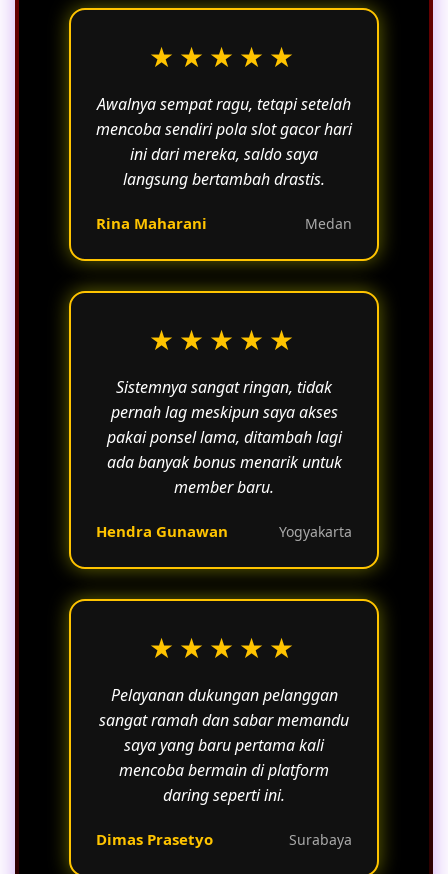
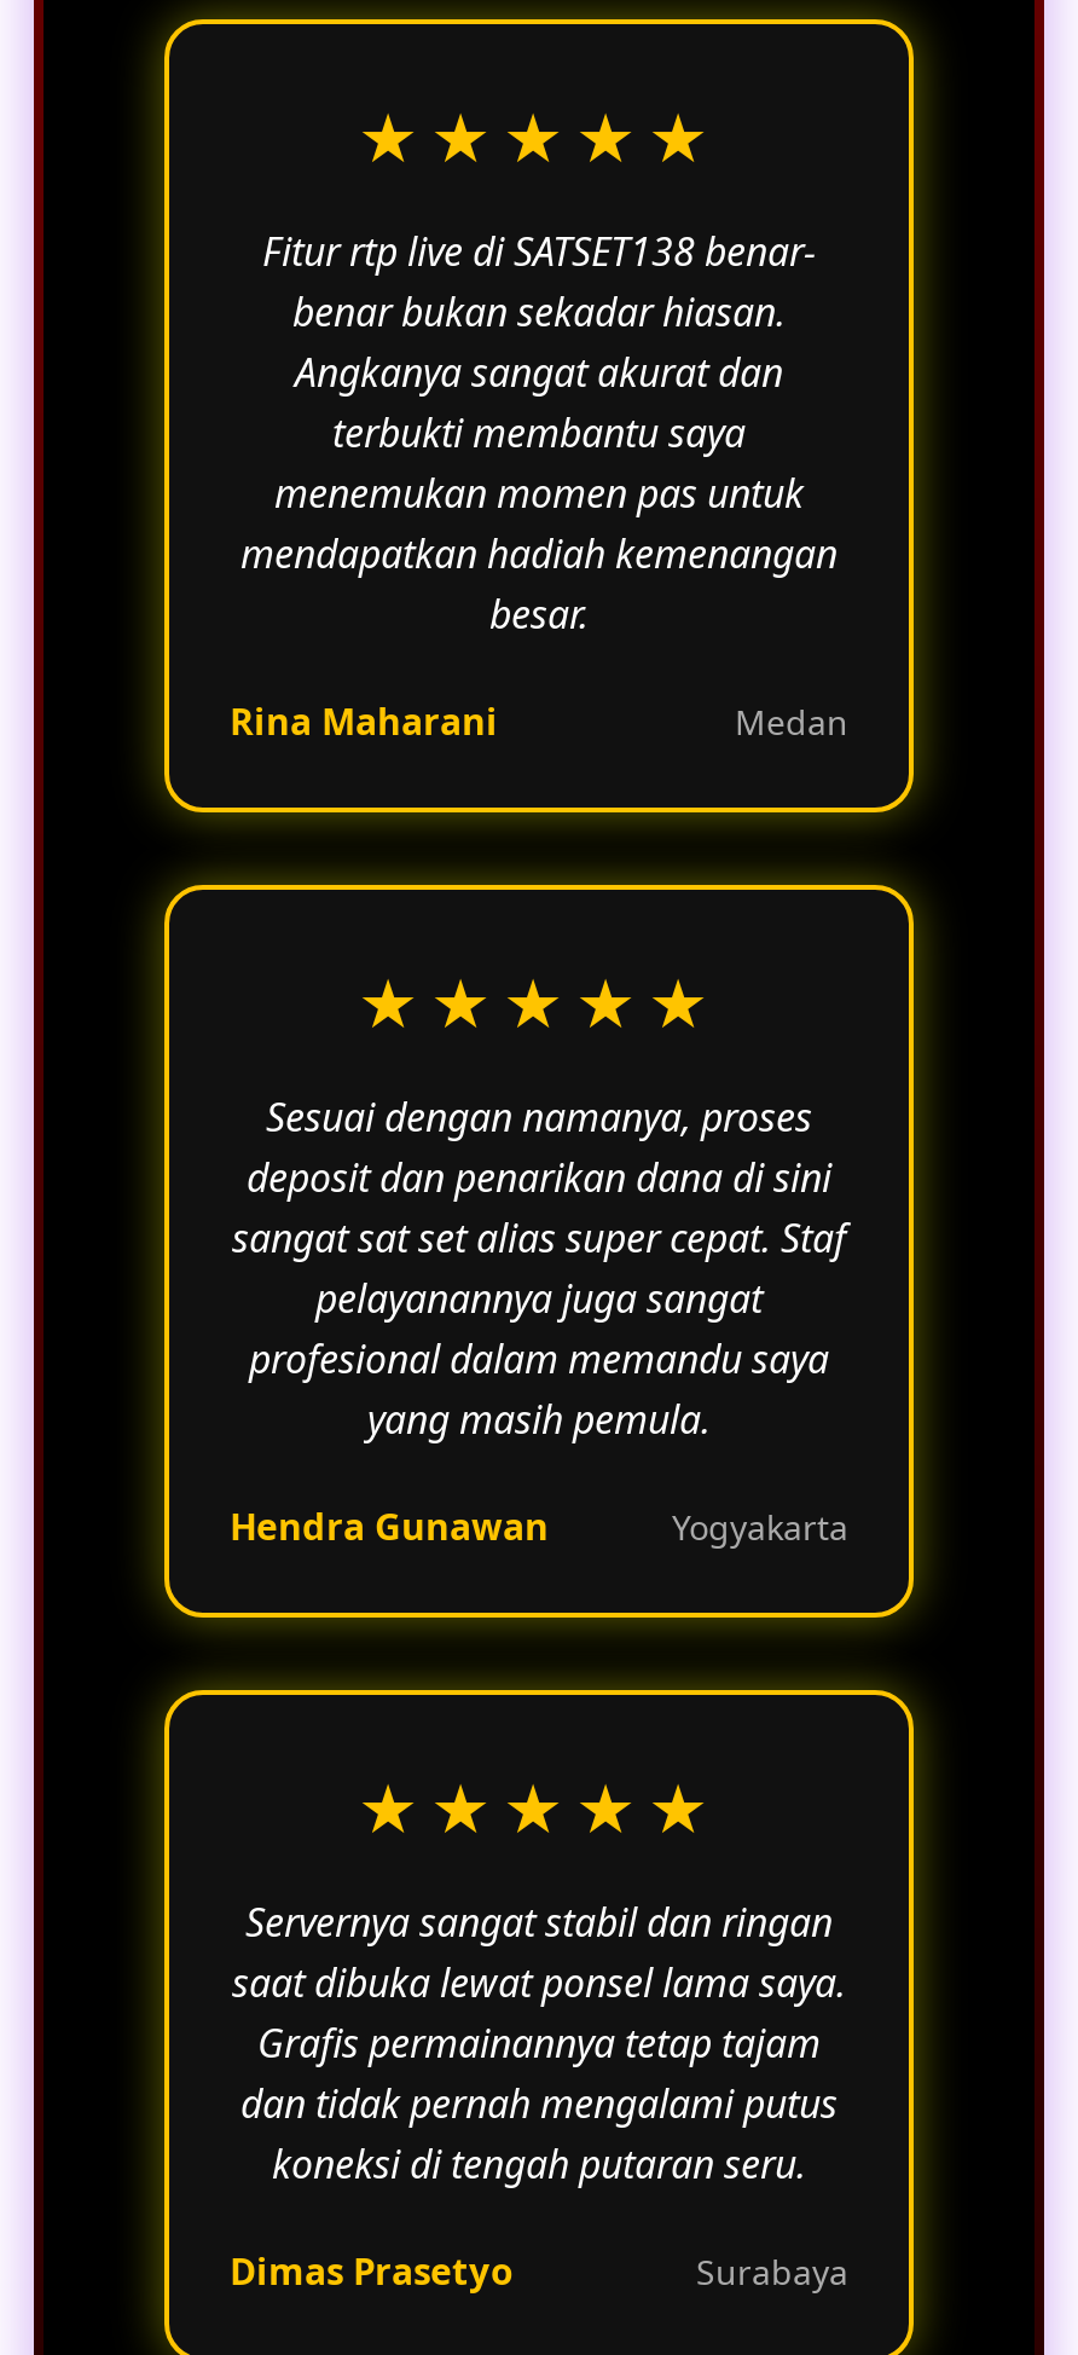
[96,93,352,190] Awalnya sempat ragu, tetapi setelah | mencoba sendiri pola slot gacor hari | ini dari mereka, saldo saya | langsung bertambah drastis. -> [240,225,838,641] Fitur rtp live di SATSET138 benar- | benar bukan sekadar hiasan. | Angkanya sangat akurat dan | terbukti membantu saya | menemukan momen pas untuk | mendapatkan hadiah kemenangan | besar.
[106,376,341,498] Sistemnya sangat ringan, tidak | pernah lag meskipun saya akses | pakai ponsel lama, ditambah lagi | ada banyak bonus menarik untuk | member baru. -> [232,1090,846,1446] Sesuai dengan namanya, proses | deposit dan penarikan dana di sini | sangat sat set alias super cepat. Staf | pelayanannya juga sangat | profesional dalam memandu saya | yang masih pemula.
[99,684,349,806] Pelayanan dukungan pelanggan | sangat ramah dan sabar memandu | saya yang baru pertama kali | mencoba bermain di platform | daring seperti ini. -> [232,1896,846,2191] Servernya sangat stabil dan ringan | saat dibuka lewat ponsel lama saya. | Grafis permainannya tetap tajam | dan tidak pernah mengalami putus | koneksi di tengah putaran seru.

